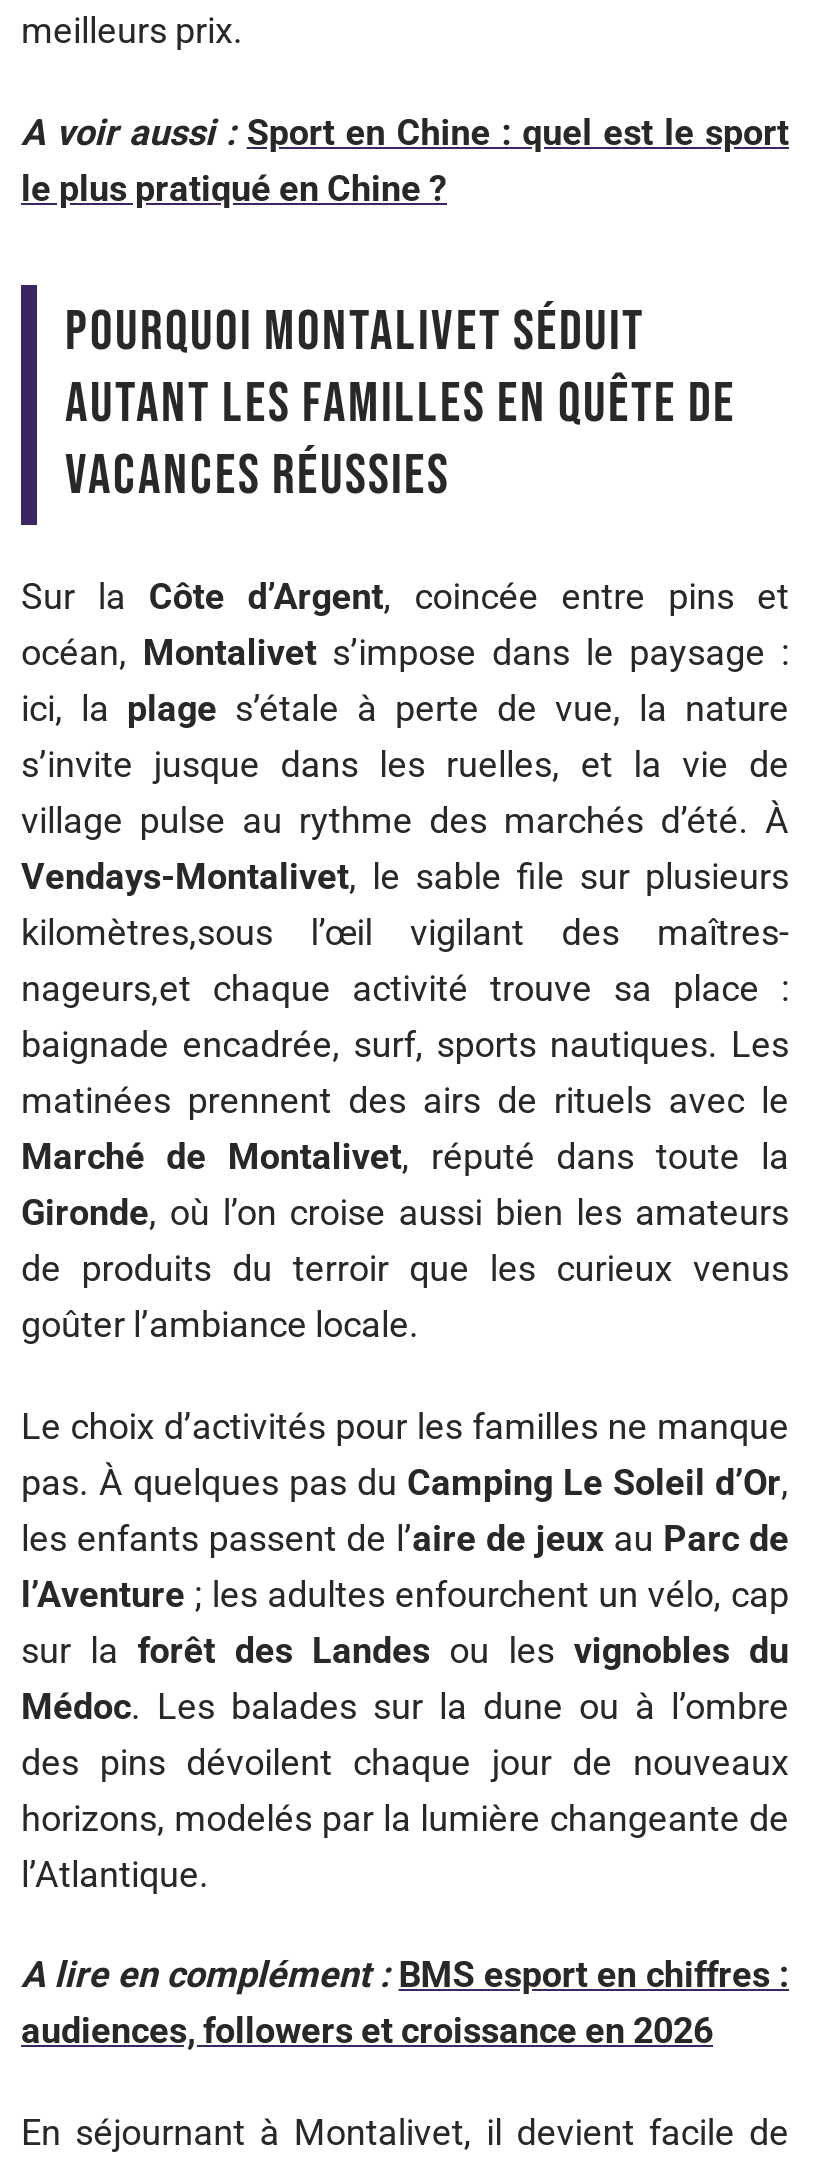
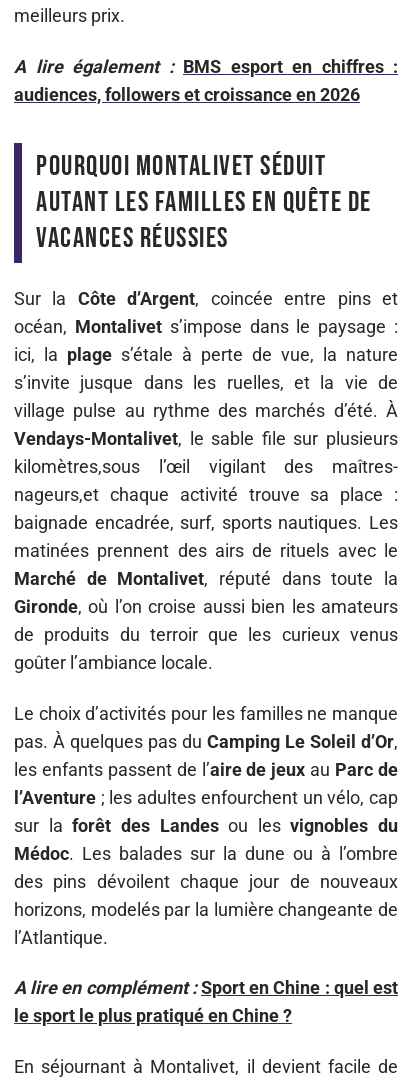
[21,110,789,208] A voir aussi : Sport en Chine : quel est le sport | le plus pratiqué en Chine ? -> [14,55,398,76] A lire également : BMS esport en chiffres :
[21,1953,789,1995] A lire en complément : BMS esport en chiffres : -> [14,977,398,1026] A lire en complément : Sport en Chine : quel est | le sport le plus pratiqué en Chine ?
moved [21,2009,713,2051] -> [14,83,360,104]: audiences, followers et croissance en 2026

